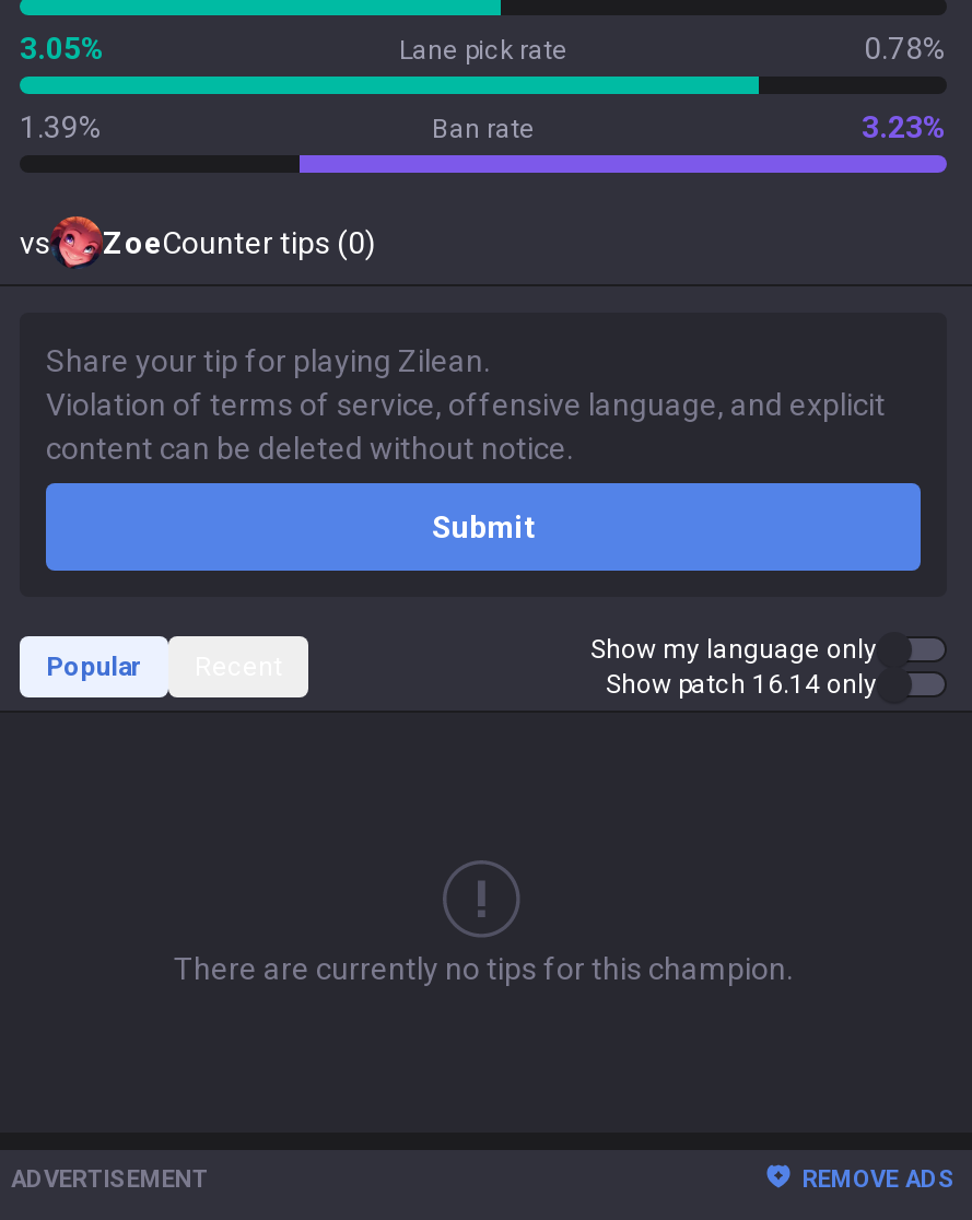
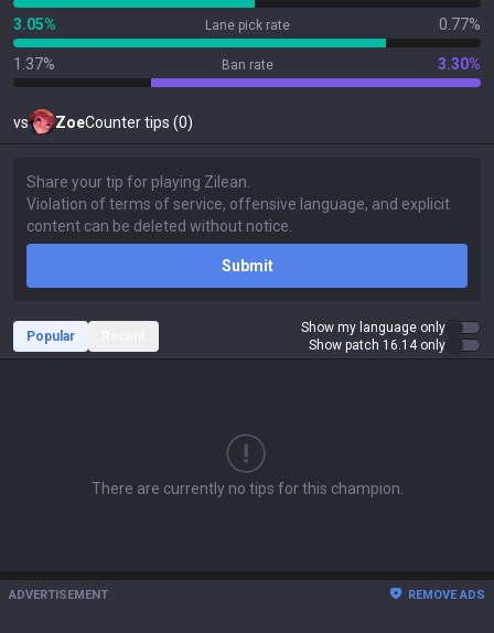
[864,31,947,66] 0.78% -> [439,15,481,33] 0.77%
[20,109,103,144] 1.39% -> [13,55,55,73] 1.37%
[862,109,947,144] 3.23% -> [438,55,481,73] 3.30%

